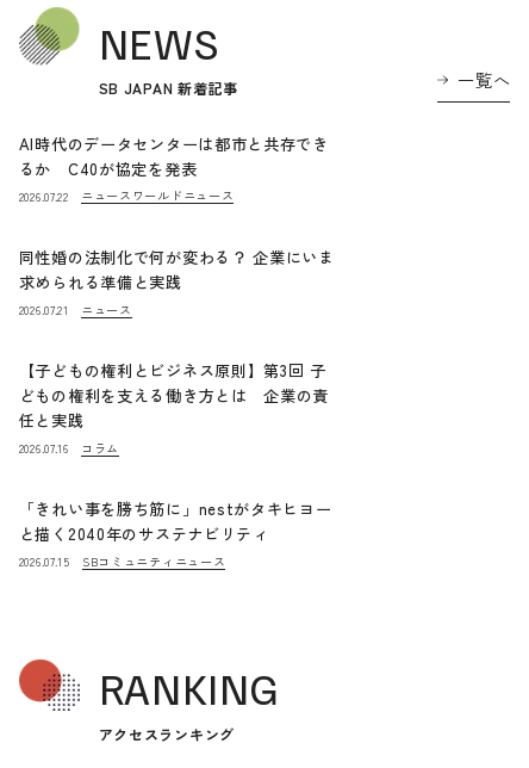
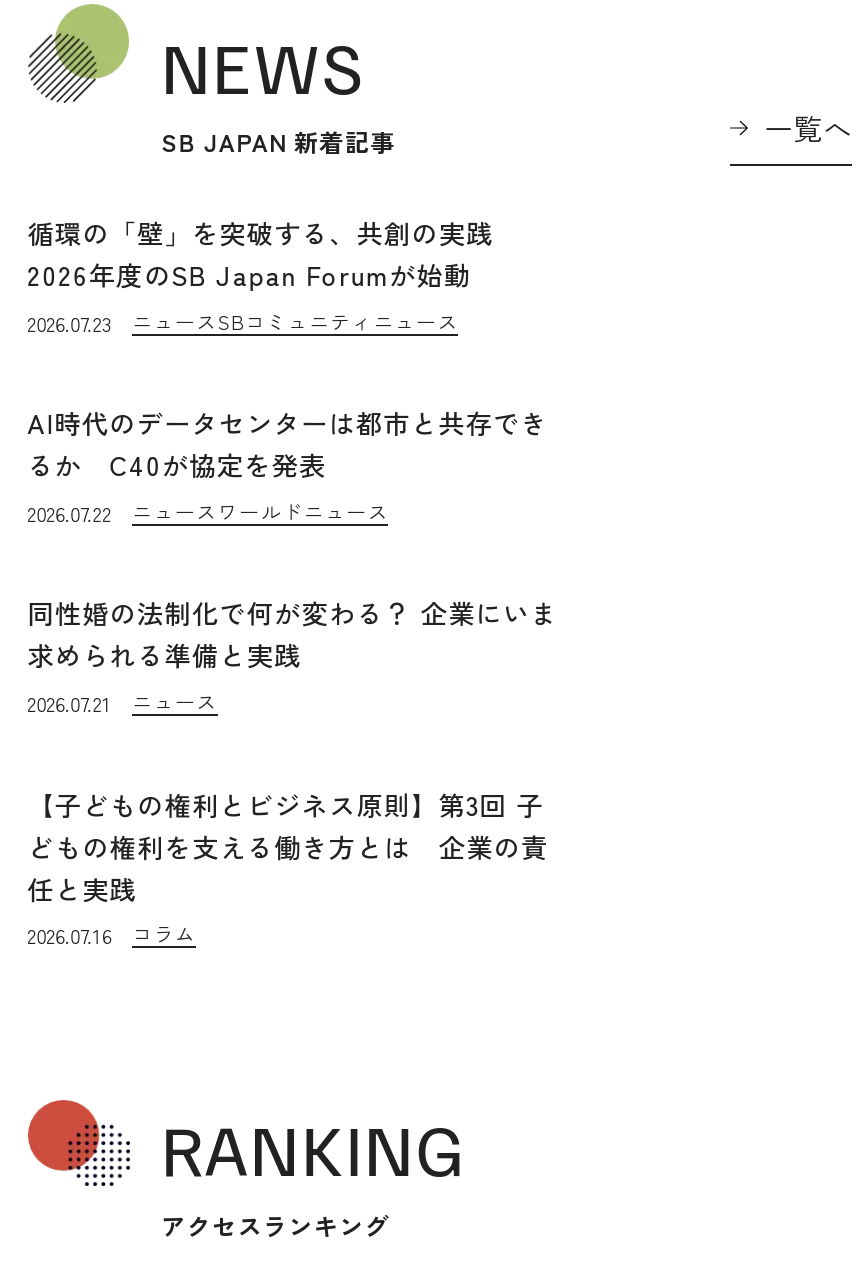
none -> [27,214,521,337] 循環の「壁」を突破する、共創の実践 | 2026年度のSB Japan Forumが始動 | 2026.07.23 | ニュースSBコミュニティニュース
moved [19,132,335,457] -> [27,405,558,949]: AI時代のデータセンターは都市と共存でき | るか C40が協定を発表 | 2026.07.22 | ... | 2026.07.16 | コラム
[19,497,332,570] 「きれい事を勝ち筋に」nestがタキヒヨー | と描く2040年のサステナビリティ | 2026.07.15 | SBコミュニティニュース -> none

